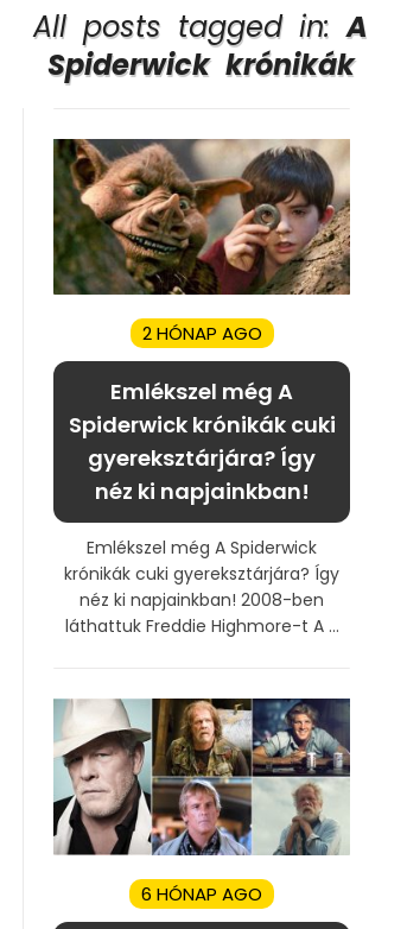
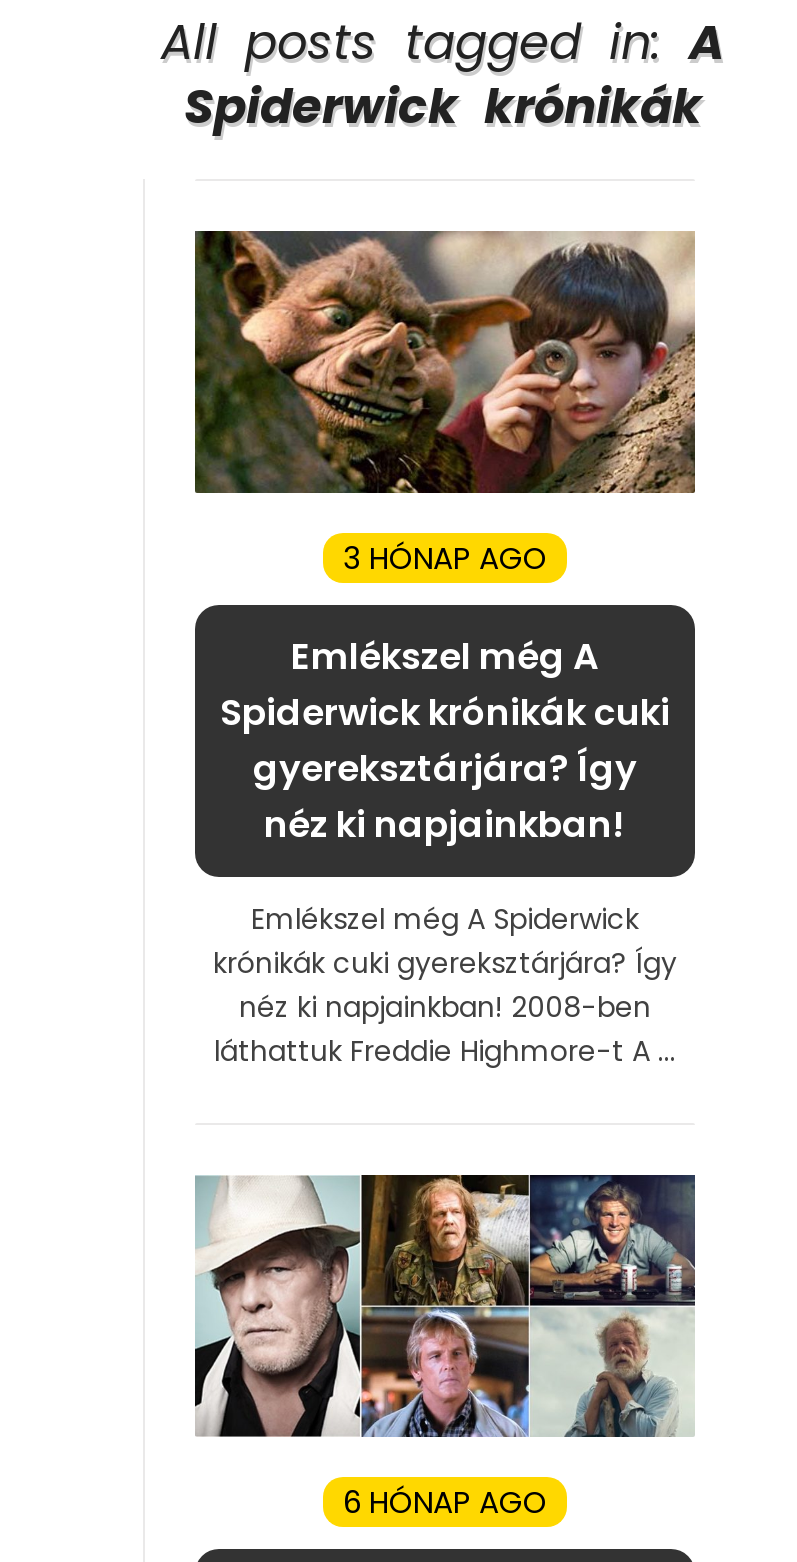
[142,321,262,345] 2 HÓNAP AGO -> [343,537,547,579] 3 HÓNAP AGO

